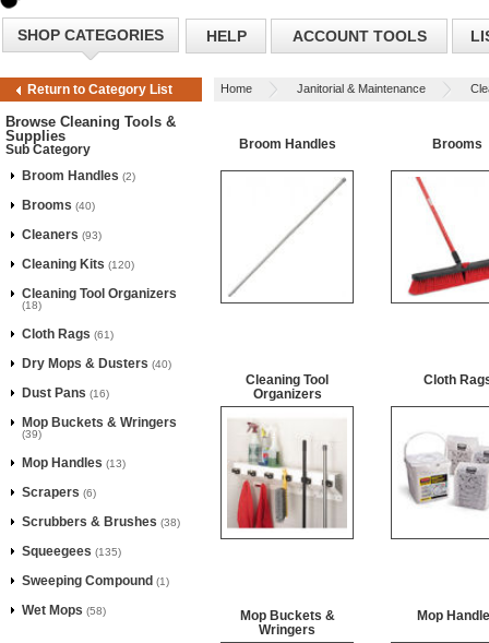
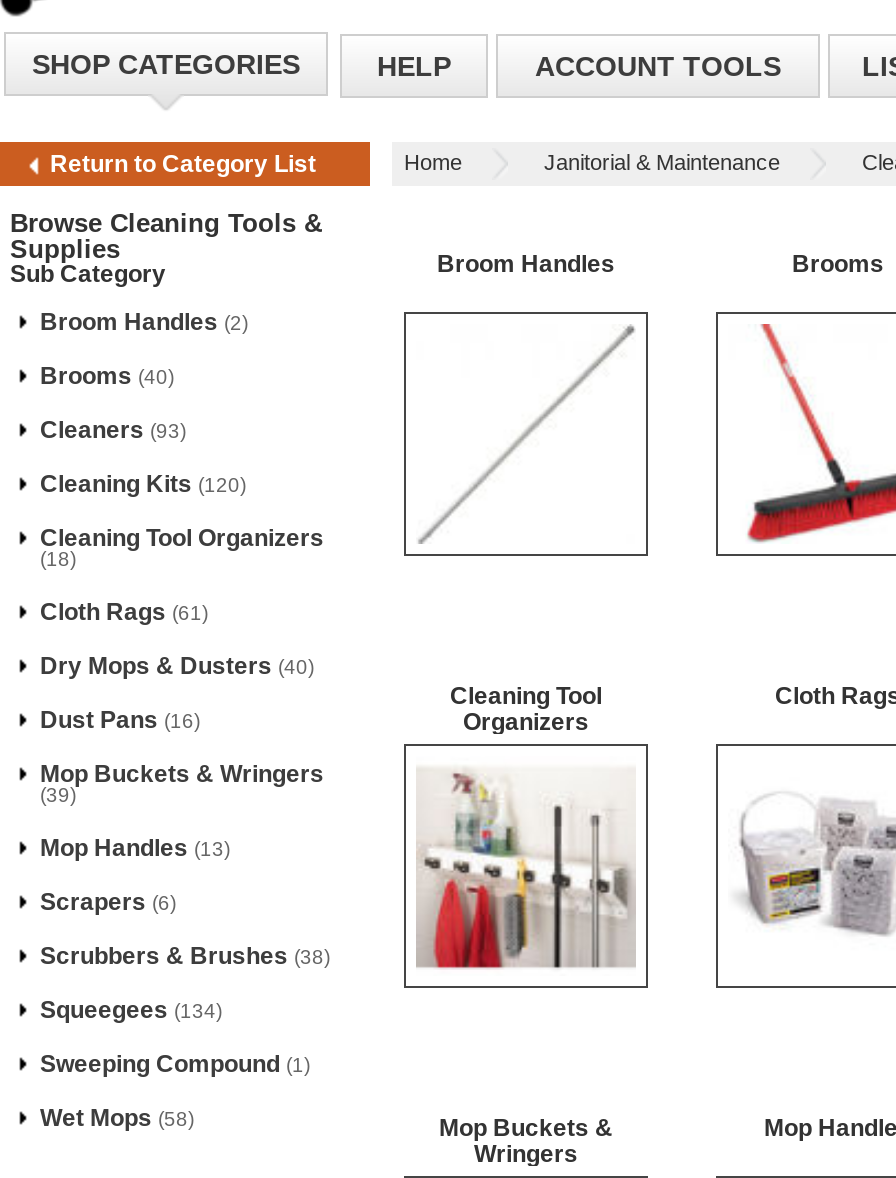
[22,544,121,559] Squeegees (135) -> [40,996,222,1024] Squeegees (134)

